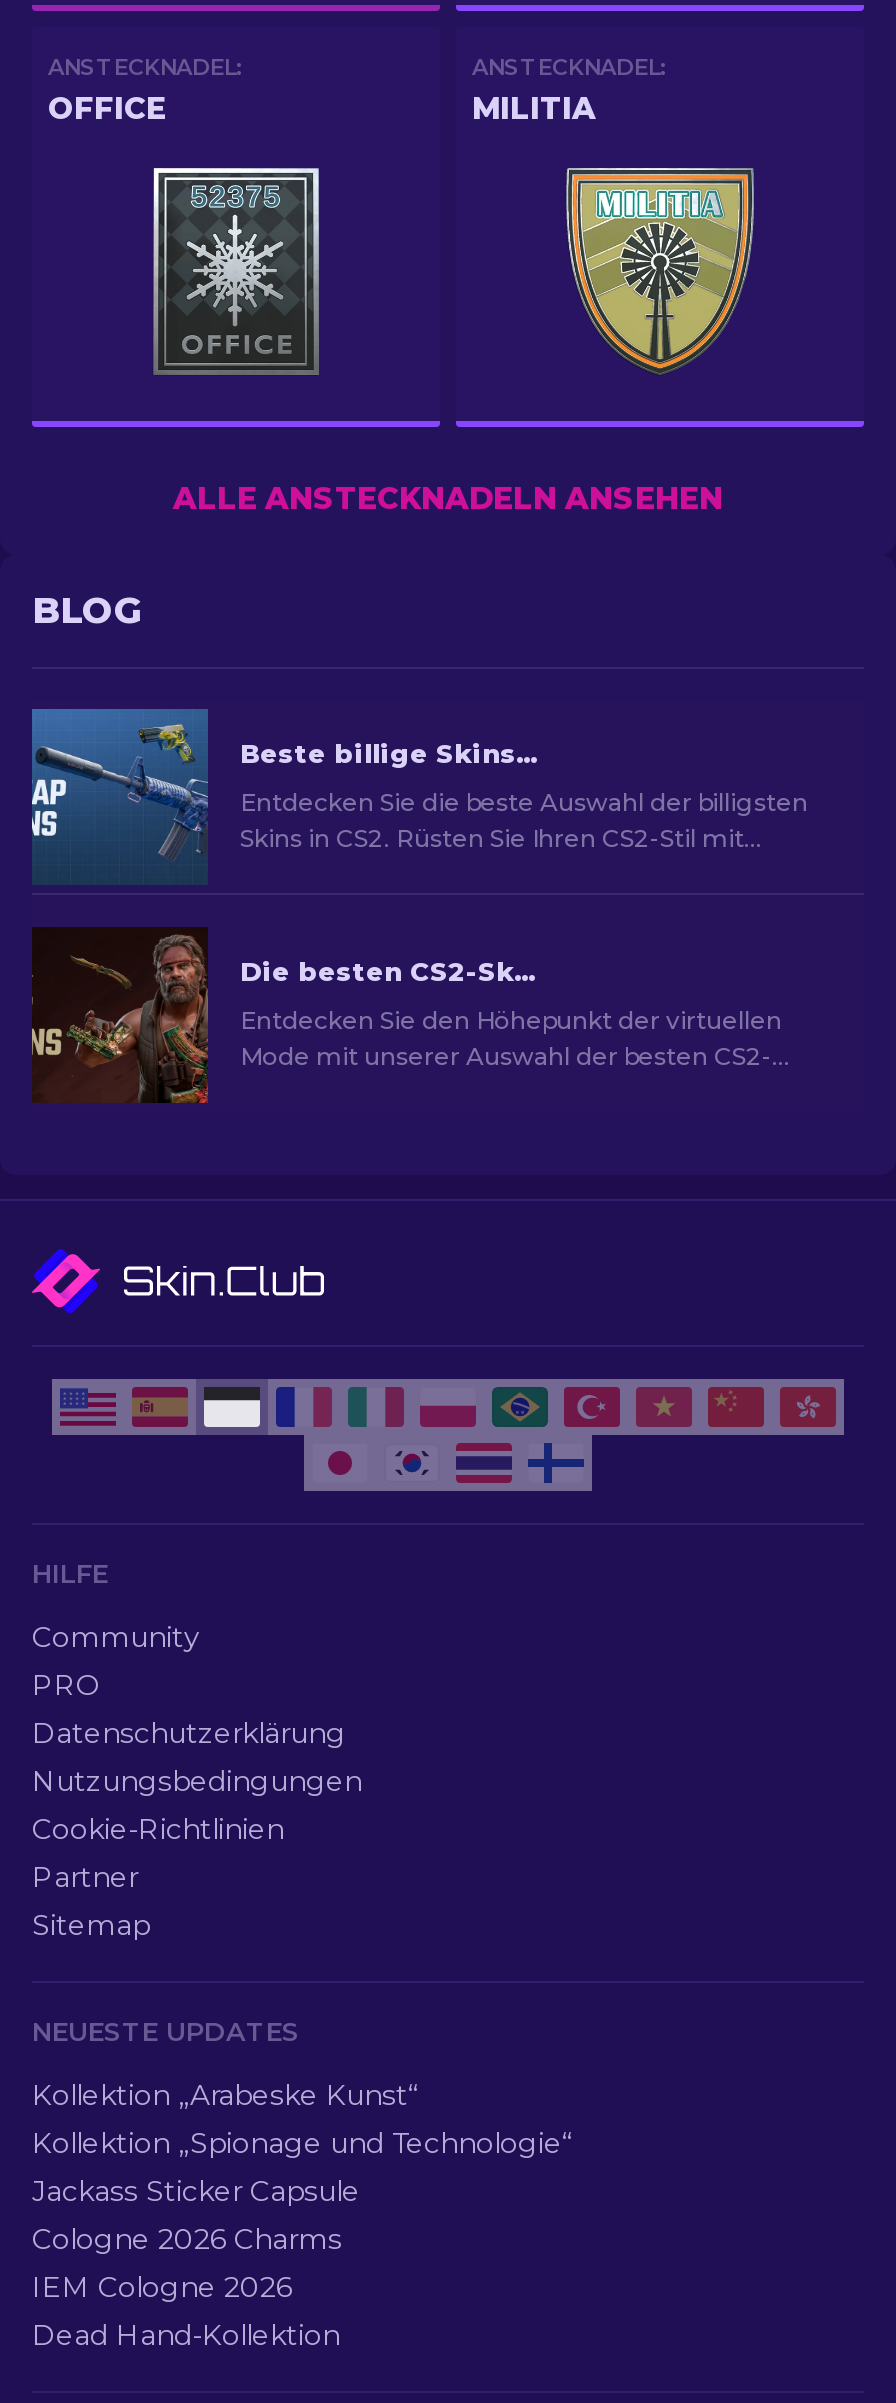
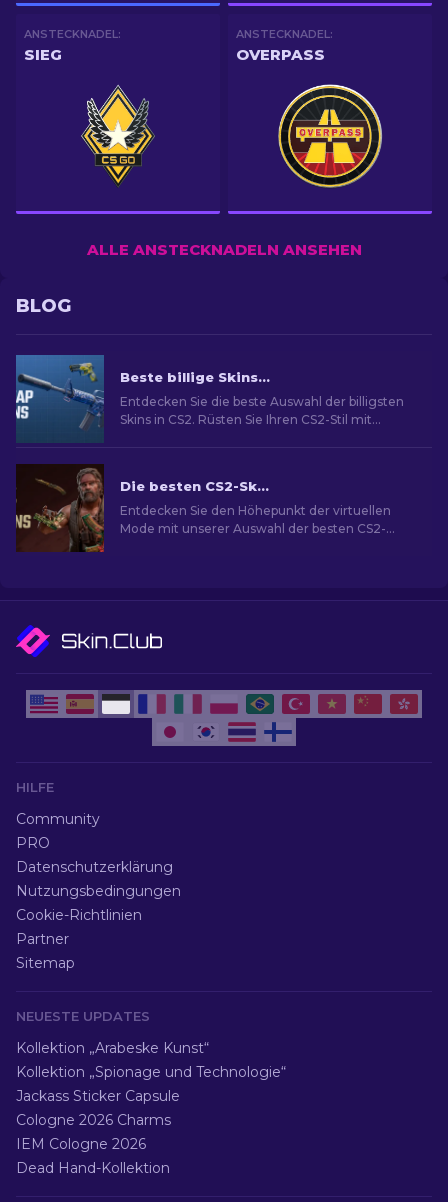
[48,89,166,127] OFFICE -> [24,45,62,64] SIEG
[472,89,596,127] MILITIA -> [236,45,325,64] OVERPASS
[152,165,322,377] [image] -> [77,84,160,188] [image]
[556,165,764,373] [image] -> [277,84,383,188] [image]

